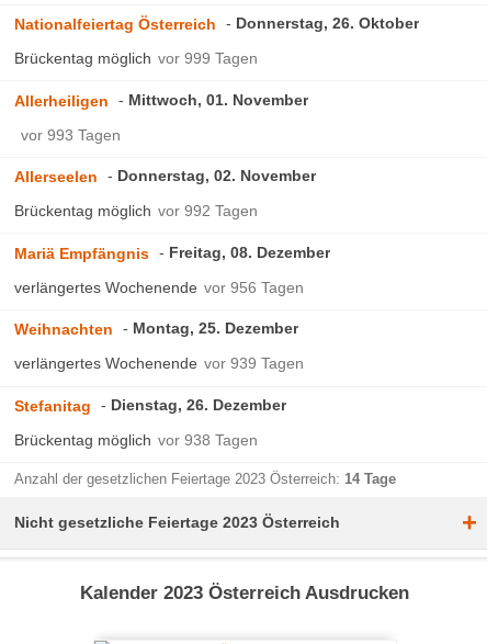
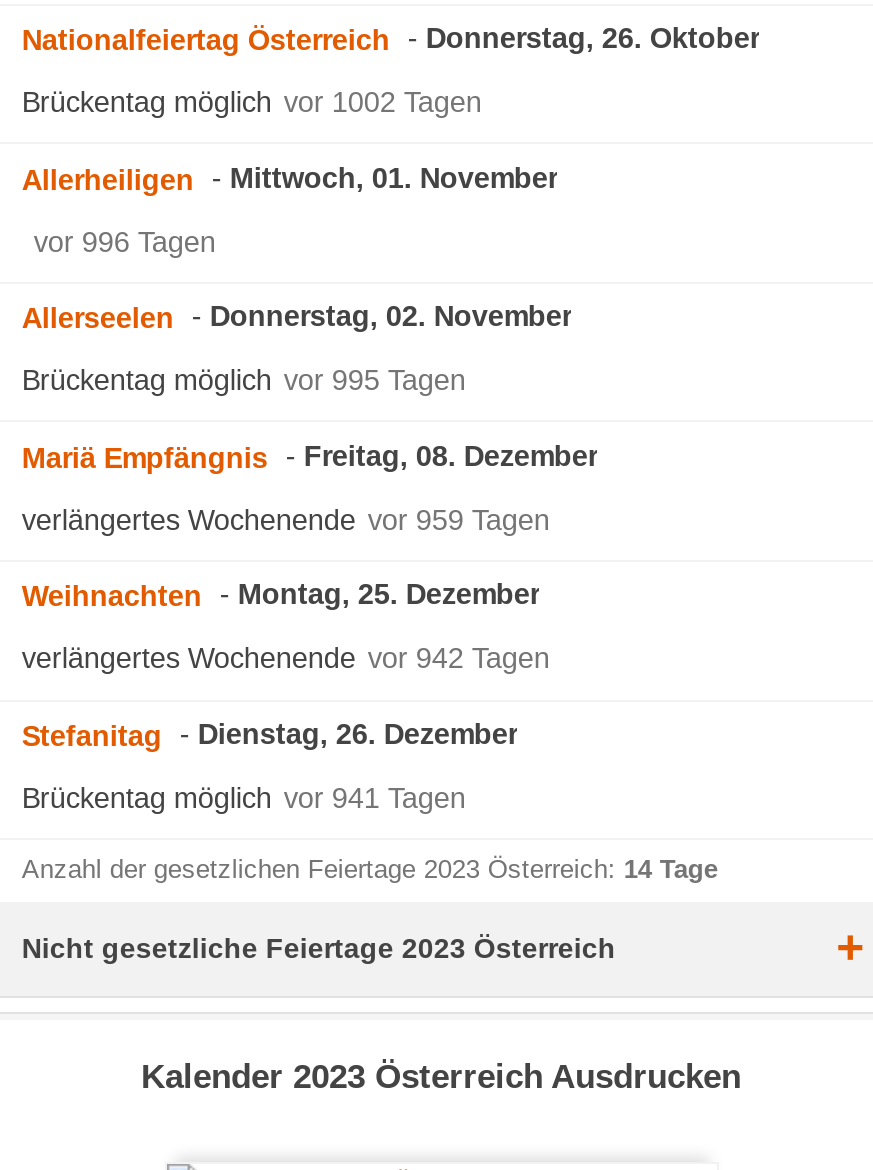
[15,49,258,67] Brückentag möglich vor 999 Tagen -> [22,86,482,118] Brückentag möglich vor 1002 Tagen
[21,126,121,143] vor 993 Tagen -> [34,225,216,257] vor 996 Tagen
[15,202,258,220] Brückentag möglich vor 992 Tagen -> [22,364,466,396] Brückentag möglich vor 995 Tagen
[15,278,304,296] verlängertes Wochenende vor 956 Tagen -> [22,504,550,536] verlängertes Wochenende vor 959 Tagen
[15,355,304,372] verlängertes Wochenende vor 939 Tagen -> [22,643,550,675] verlängertes Wochenende vor 942 Tagen
[15,431,258,449] Brückentag möglich vor 938 Tagen -> [22,782,466,814] Brückentag möglich vor 941 Tagen

